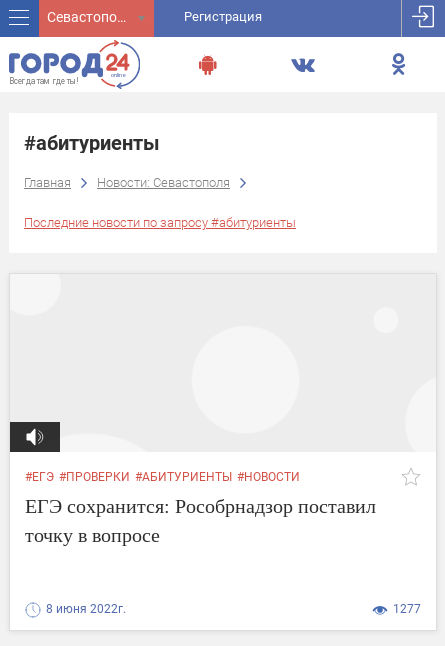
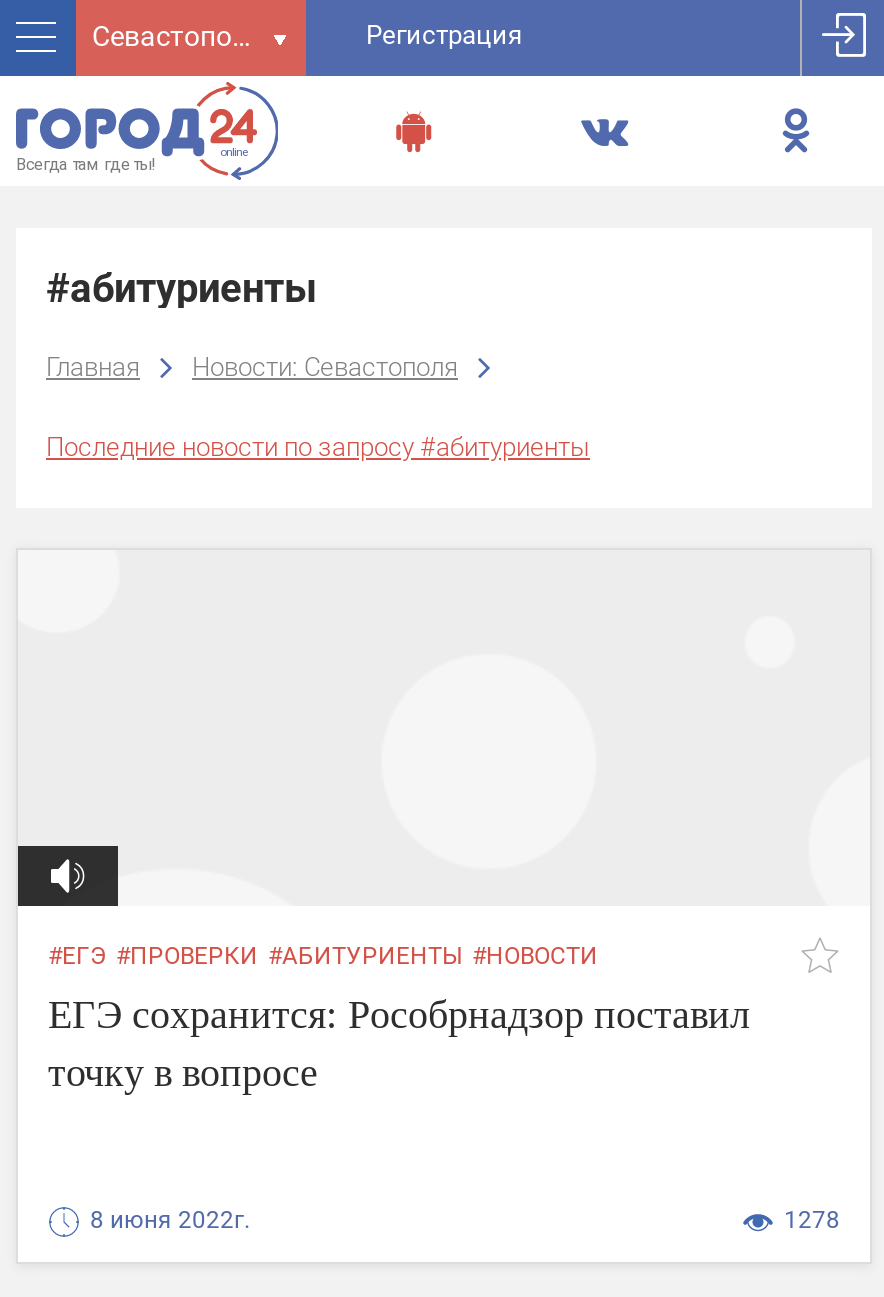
[393,602,421,616] 1277 -> [784,1206,840,1234] 1278

